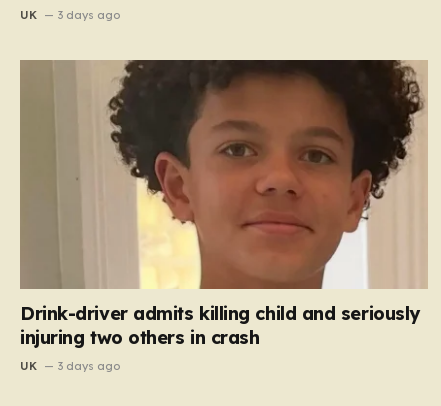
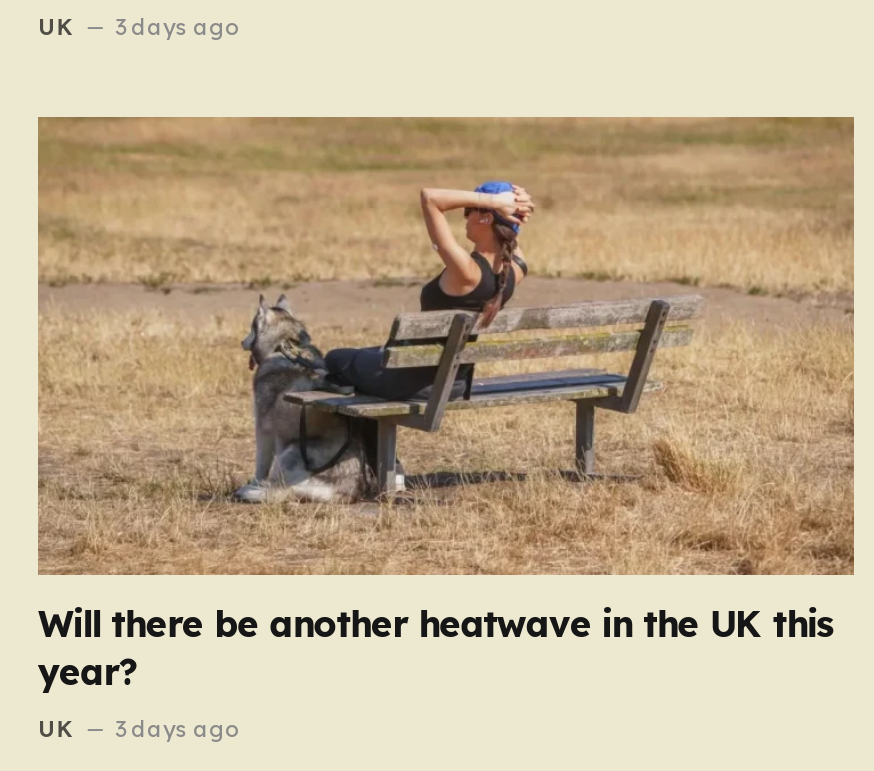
[20,59,427,349] [image] | Drink-driver admits killing child and seriously | injuring two others in crash -> [38,115,854,695] [image] | Will there be another heatwave in the UK this | year?

